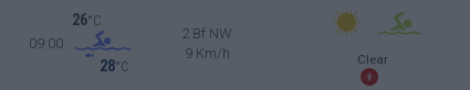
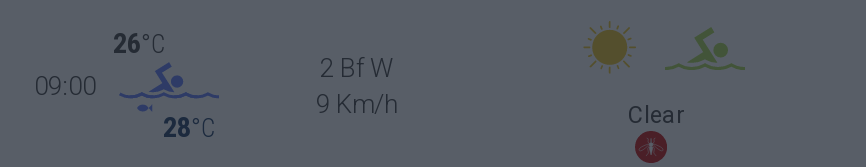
[181,25,232,42] 2 Bf NW -> [320,53,394,83] 2 Bf W

